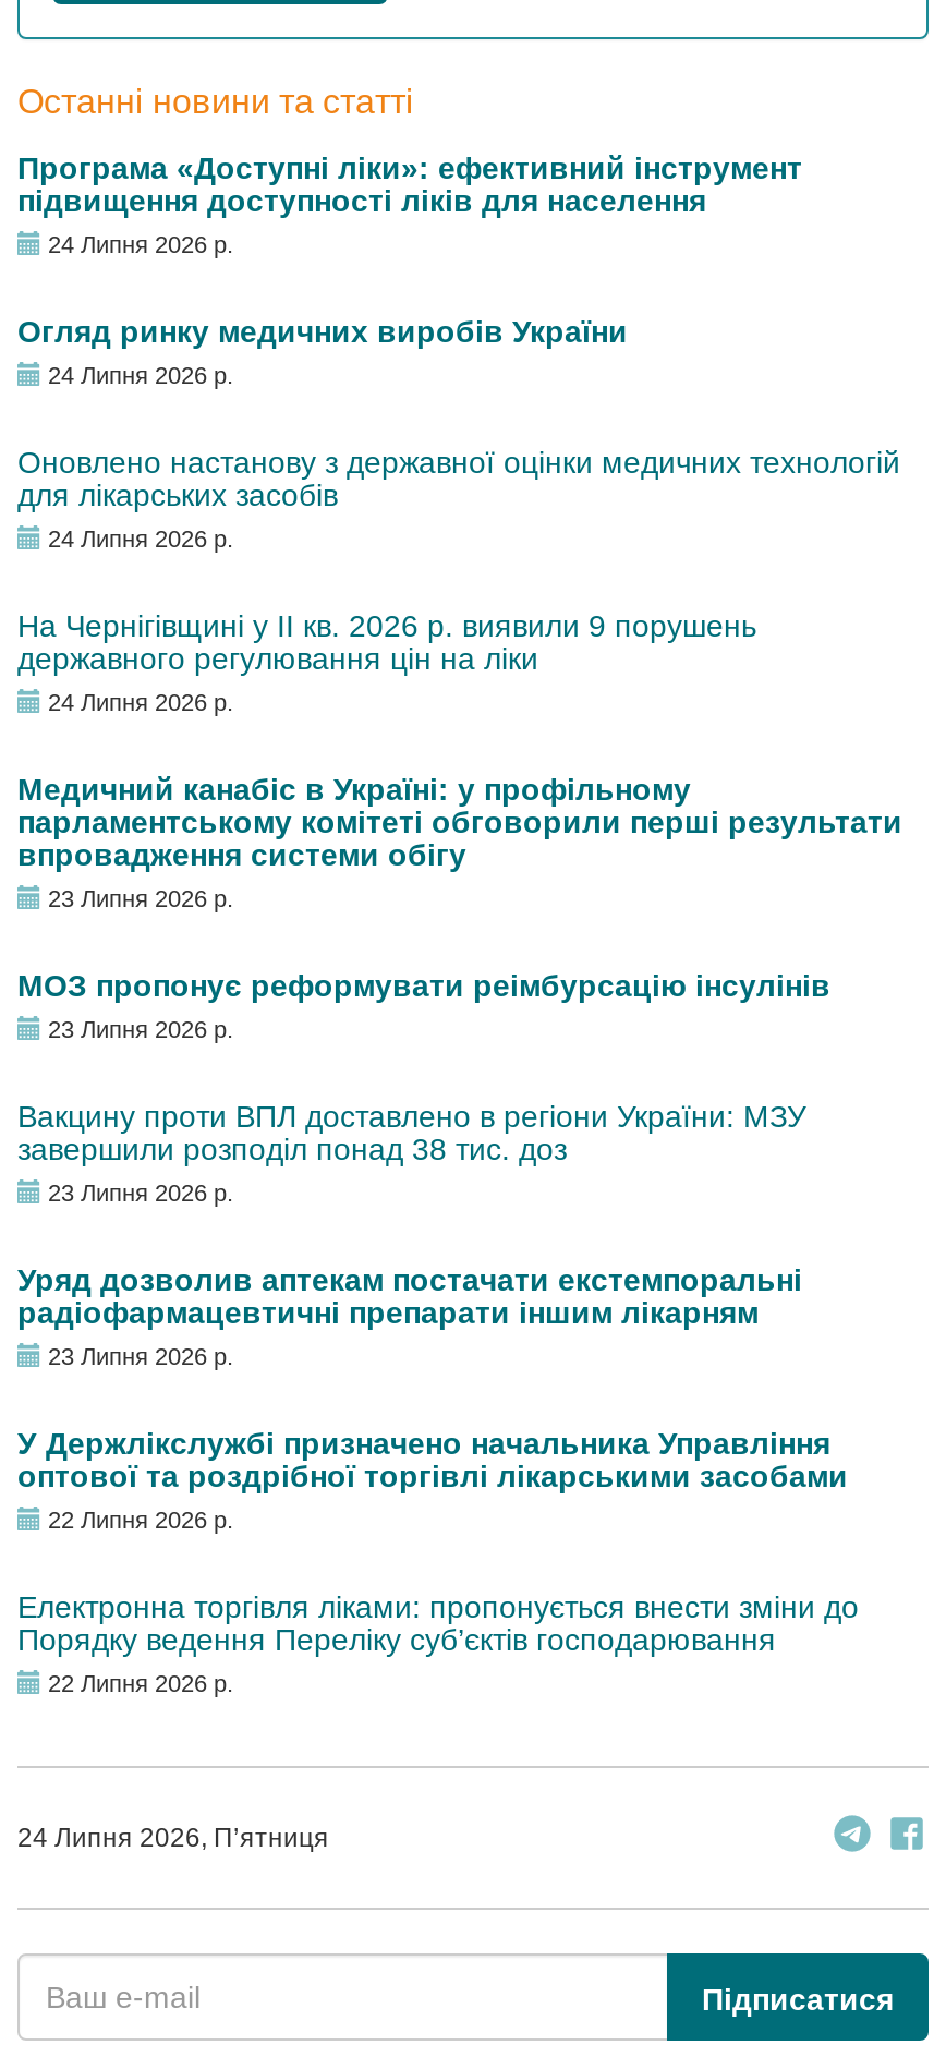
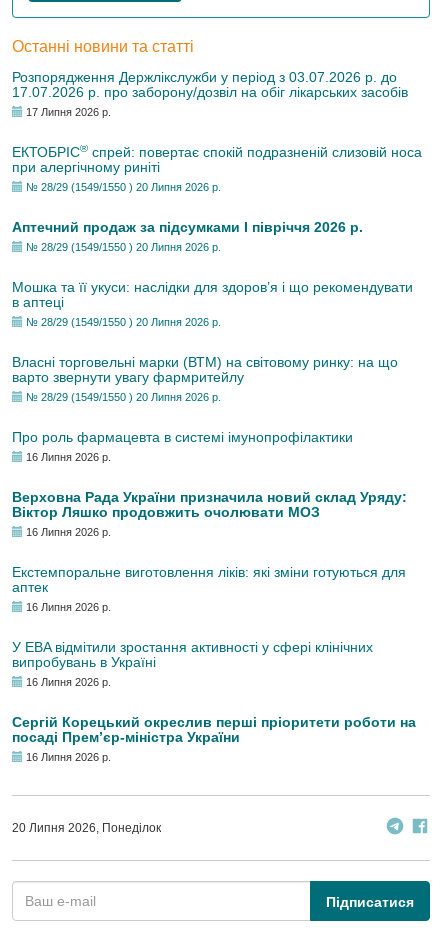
[17,150,802,257] Програма «Доступні ліки»: ефективний інструмент | підвищення доступності ліків для населення | 24 Липня 2026 р. -> [12,69,408,118] Розпорядження Держлікслужби у період з 03.07.2026 р. до | 17.07.2026 р. про заборону/дозвіл на обіг лікарських засобів | 17 Липня 2026 р.
[17,314,628,388] Огляд ринку медичних виробів України | 24 Липня 2026 р. -> [12,142,422,193] ЕКТОБРІС® спрей: повертає спокій подразненій слизовій носа | при алергічному риніті | № 28/29 (1549/1550 ) 20 Липня 2026 р.
[17,445,900,552] Оновлено настанову з державної оцінки медичних технологій | для лікарських засобів | 24 Липня 2026 р. -> [12,219,363,253] Аптечний продаж за підсумками І півріччя 2026 р. | № 28/29 (1549/1550 ) 20 Липня 2026 р.
[17,608,756,715] На Чернігівщині у ІІ кв. 2026 р. виявили 9 порушень | державного регулювання цін на ліки | 24 Липня 2026 р. -> [12,279,413,328] Мошка та її укуси: наслідки для здоров’я і що рекомендувати | в аптеці | № 28/29 (1549/1550 ) 20 Липня 2026 р.
[17,772,902,911] Медичний канабіс в Україні: у профільному | парламентському комітеті обговорили перші результати | впровадження системи обігу | 23 Липня 2026 р. -> [12,354,398,403] Власні торговельні марки (ВТМ) на світовому ринку: на що | варто звернути увагу фармритейлу | № 28/29 (1549/1550 ) 20 Липня 2026 р.
[17,968,830,1042] МОЗ пропонує реформувати реімбурсацію інсулінів | 23 Липня 2026 р. -> [12,429,353,463] Про роль фармацевта в системі імунопрофілактики | 16 Липня 2026 р.
[17,1099,806,1206] Вакцину проти ВПЛ доставлено в регіони України: МЗУ | завершили розподіл понад 38 тис. доз | 23 Липня 2026 р. -> [12,489,407,538] Верховна Рада України призначила новий склад Уряду: | Віктор Ляшко продовжить очолювати МОЗ | 16 Липня 2026 р.
[17,1262,802,1369] Уряд дозволив аптекам постачати екстемпоральні | радіофармацевтичні препарати іншим лікарням | 23 Липня 2026 р. -> [12,564,406,613] Екстемпоральне виготовлення ліків: які зміни готуються для | аптек | 16 Липня 2026 р.
[17,1426,848,1533] У Держлікслужбі призначено начальника Управління | оптової та роздрібної торгівлі лікарськими засобами | 22 Липня 2026 р. -> [12,639,373,688] У EBA відмітили зростання активності у сфері клінічних | випробувань в Україні | 16 Липня 2026 р.
[17,1589,859,1696] Електронна торгівля ліками: пропонується внести зміни до | Порядку ведення Переліку суб’єктів господарювання | 22 Липня 2026 р. -> [12,714,416,763] Сергій Корецький окреслив перші пріоритети роботи на | посаді Прем’єр-міністра України | 16 Липня 2026 р.
[17,1823,329,1853] 24 Липня 2026, П’ятниця -> [12,821,161,835] 20 Липня 2026, Понеділок

